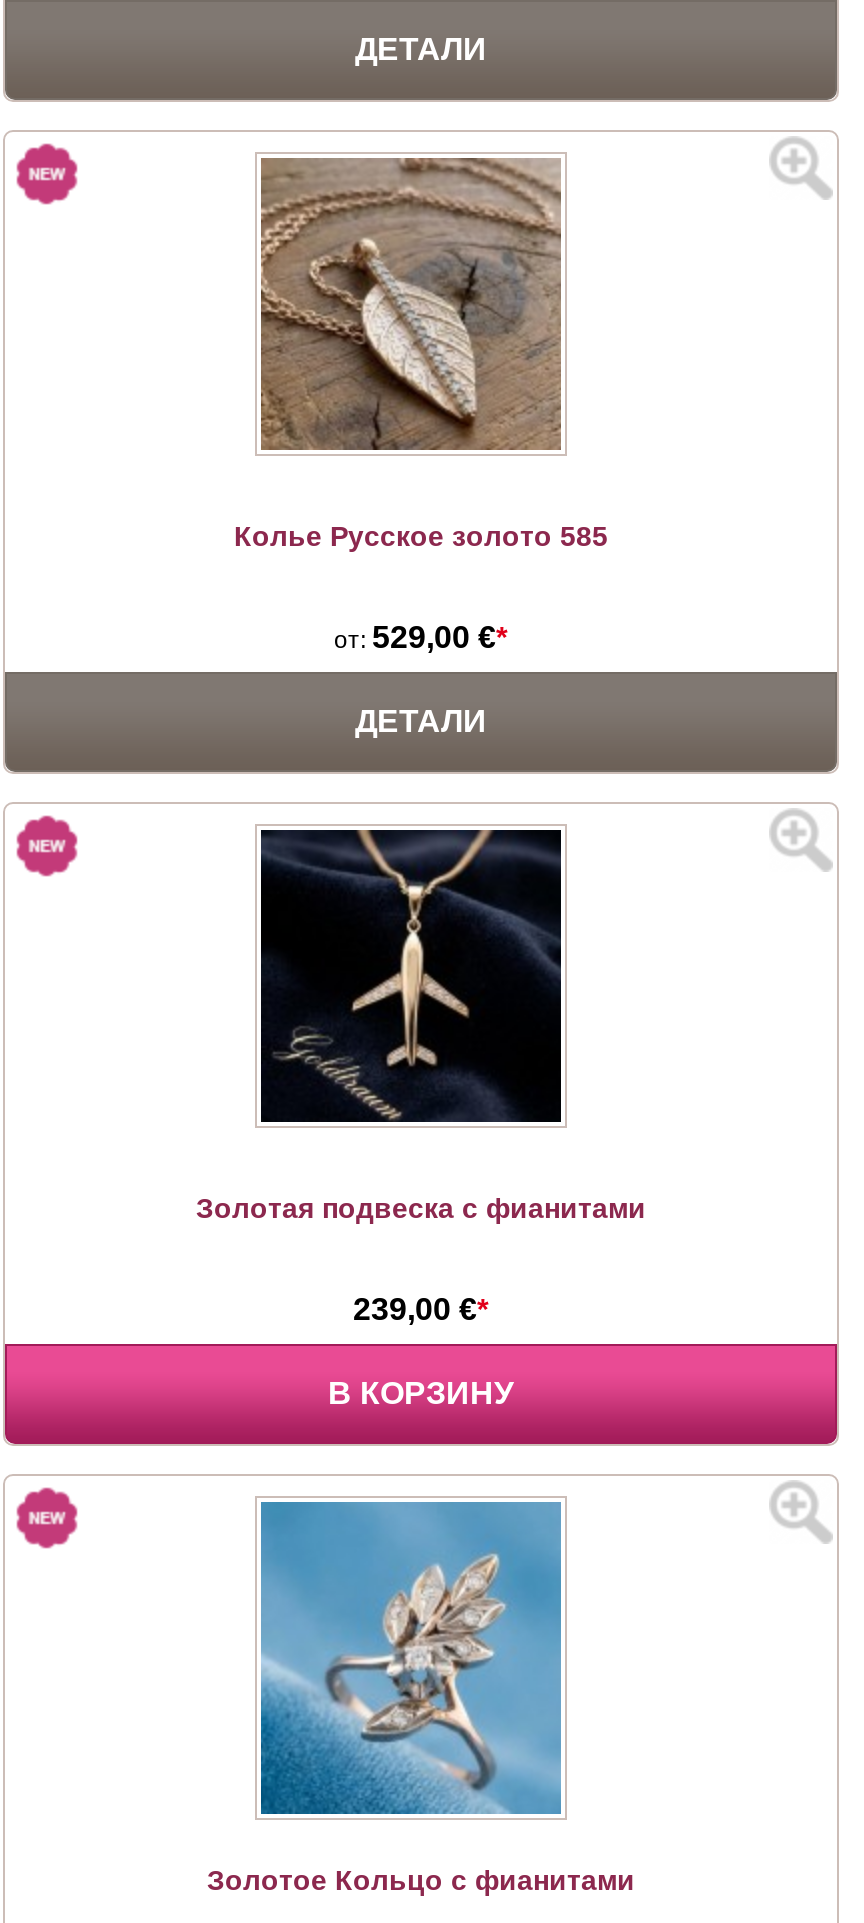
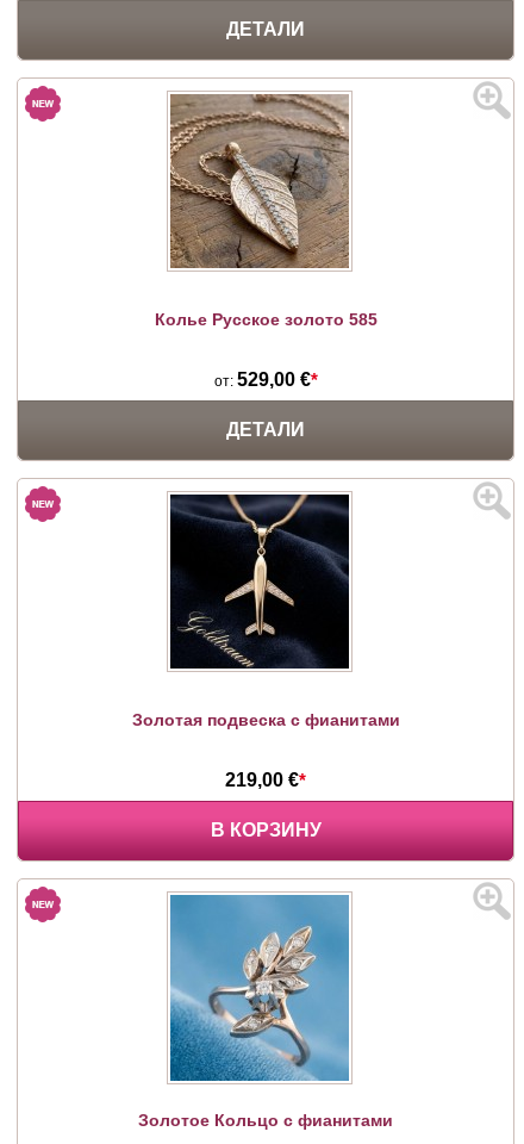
[353,1292,489,1326] 239,00 €* -> [225,770,306,790] 219,00 €*

